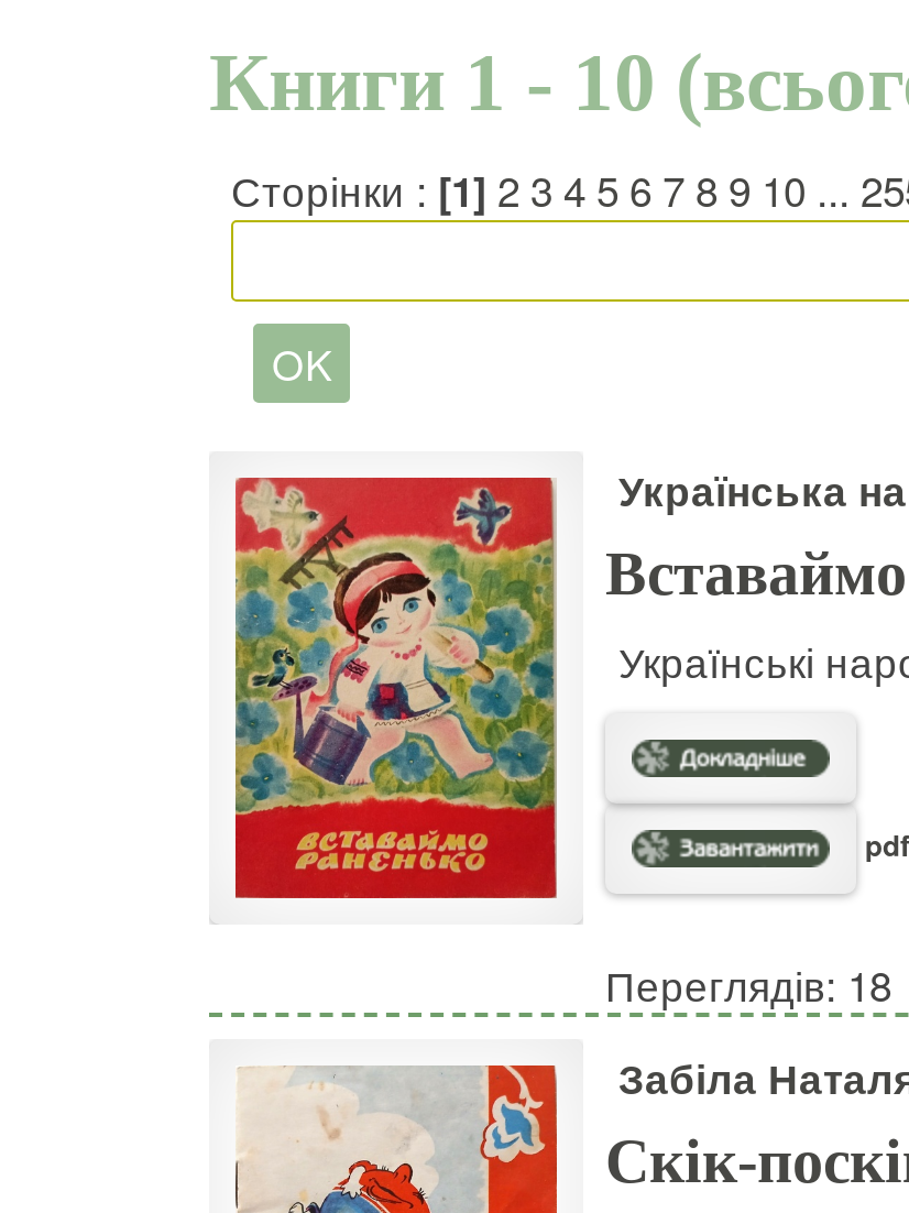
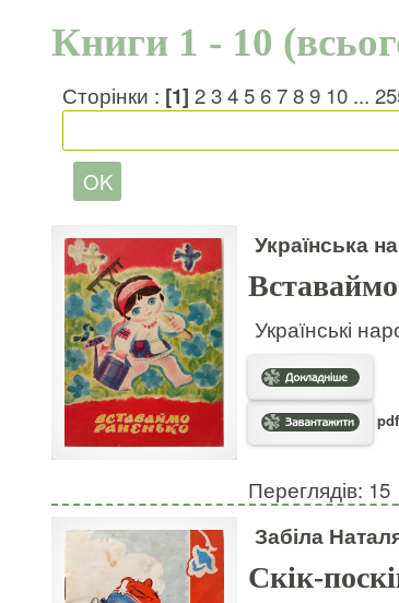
[605,956,891,1014] Переглядів: 18 -> [248,476,390,504] Переглядів: 15

